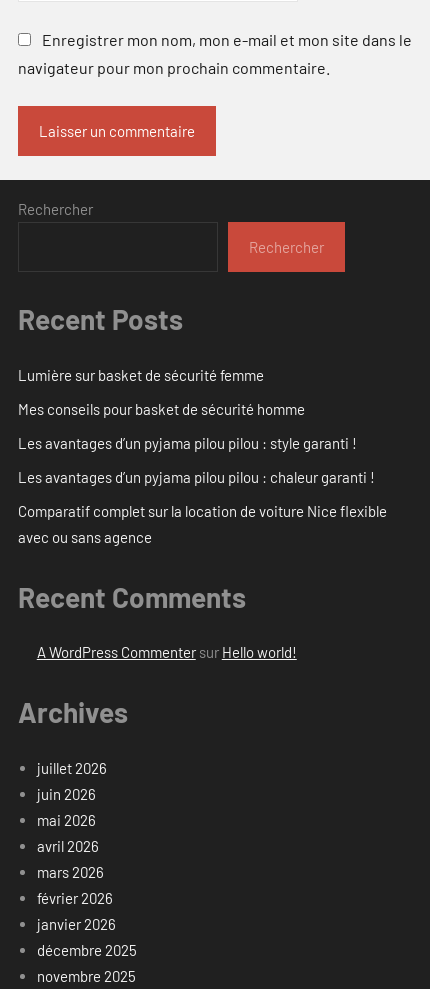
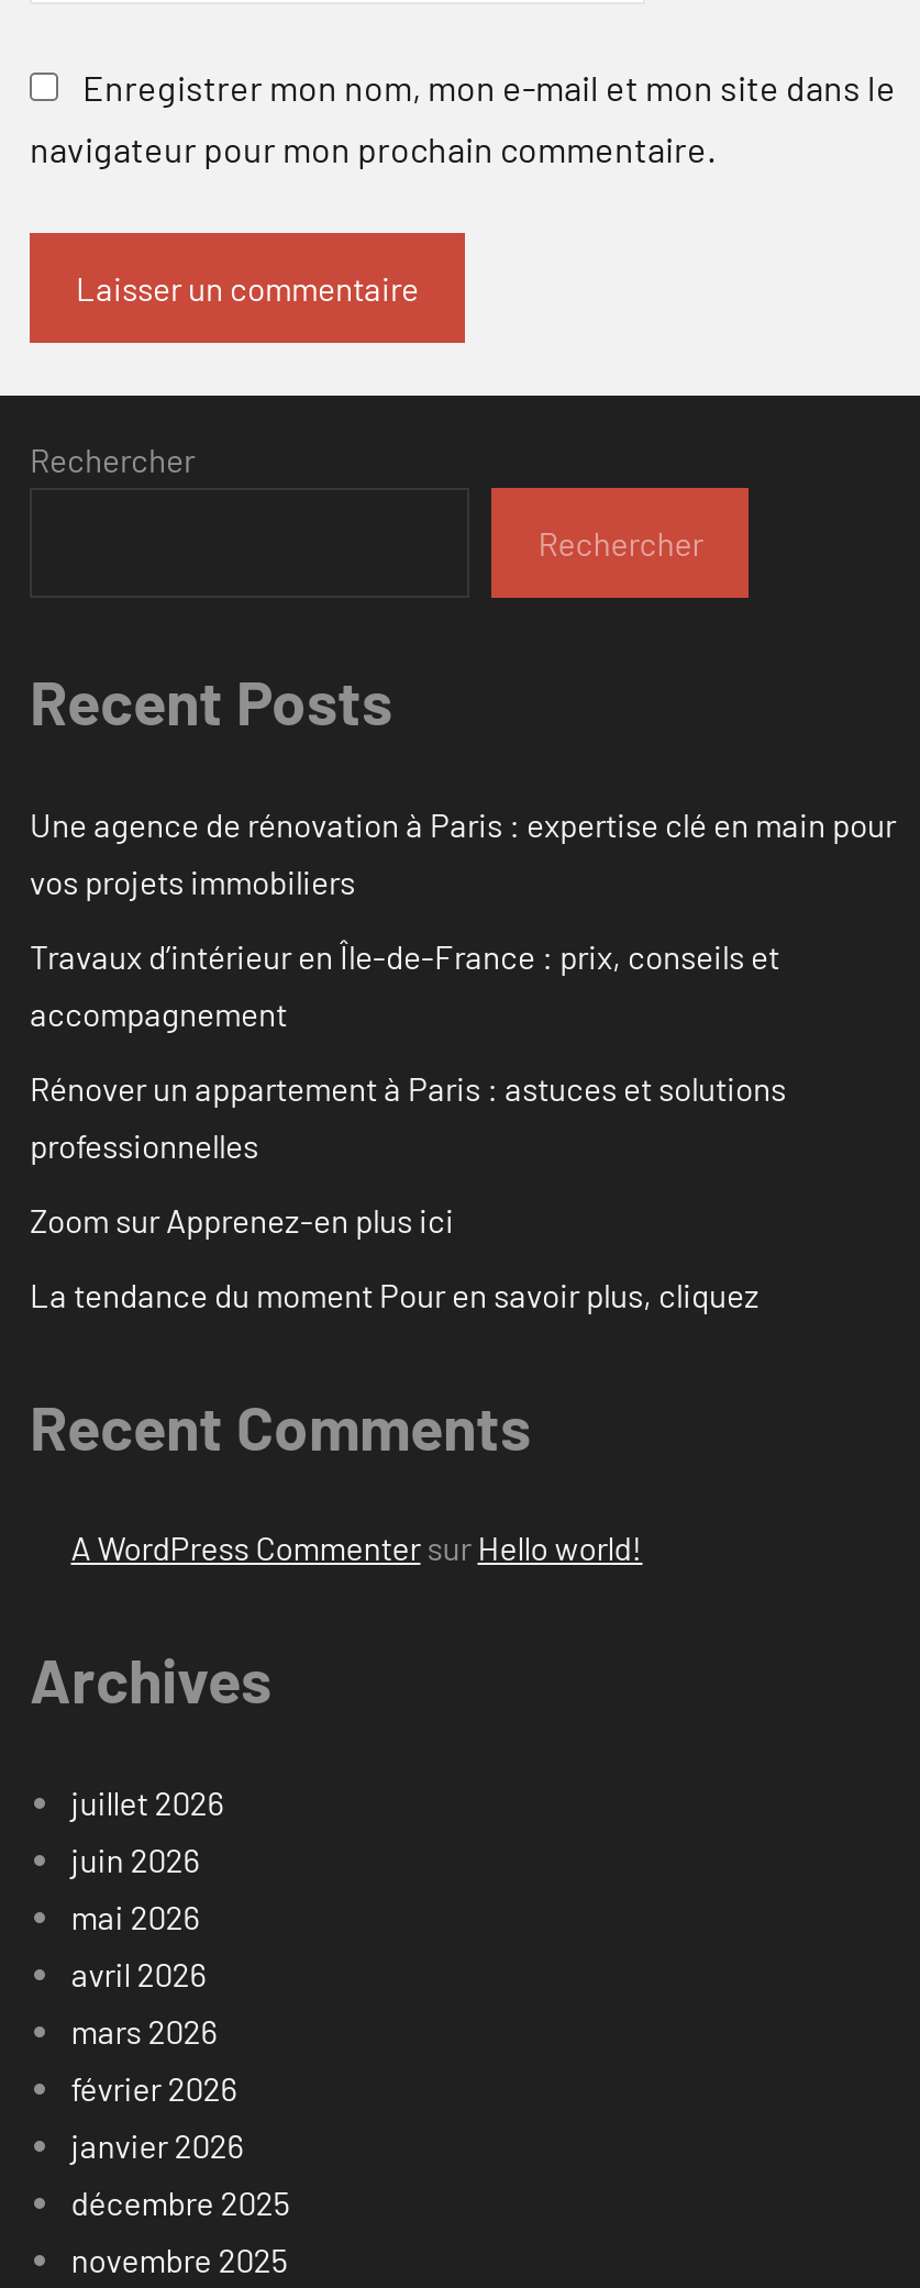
[18,366,264,384] Lumière sur basket de sécurité femme -> [30,804,896,901] Une agence de rénovation à Paris : expertise clé en main pour | vos projets immobiliers
[18,400,305,418] Mes conseils pour basket de sécurité homme -> [30,936,779,1033] Travaux d’intérieur en Île-de-France : prix, conseils et | accompagnement
[18,434,357,452] Les avantages d’un pyjama pilou pilou : style garanti ! -> [30,1068,786,1164] Rénover un appartement à Paris : astuces et solutions | professionnelles
[18,468,375,486] Les avantages d’un pyjama pilou pilou : chaleur garanti ! -> [30,1200,454,1239] Zoom sur Apprenez-en plus ici
[18,502,387,546] Comparatif complet sur la location de voiture Nice flexible | avec ou sans agence -> [30,1274,760,1314] La tendance du moment Pour en savoir plus, cliquez

